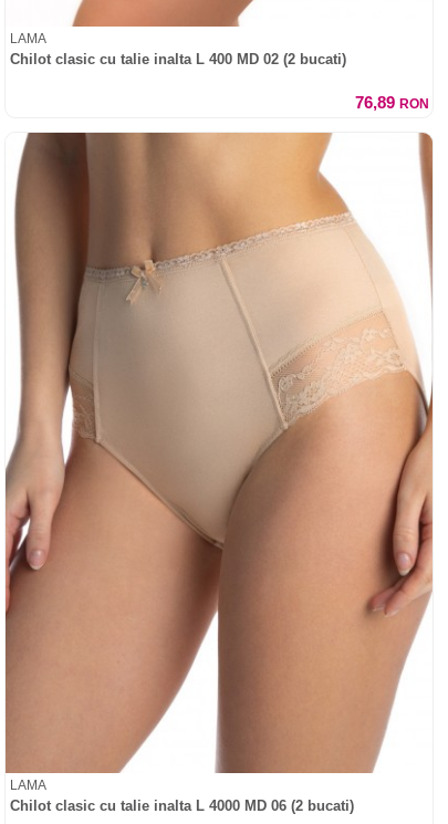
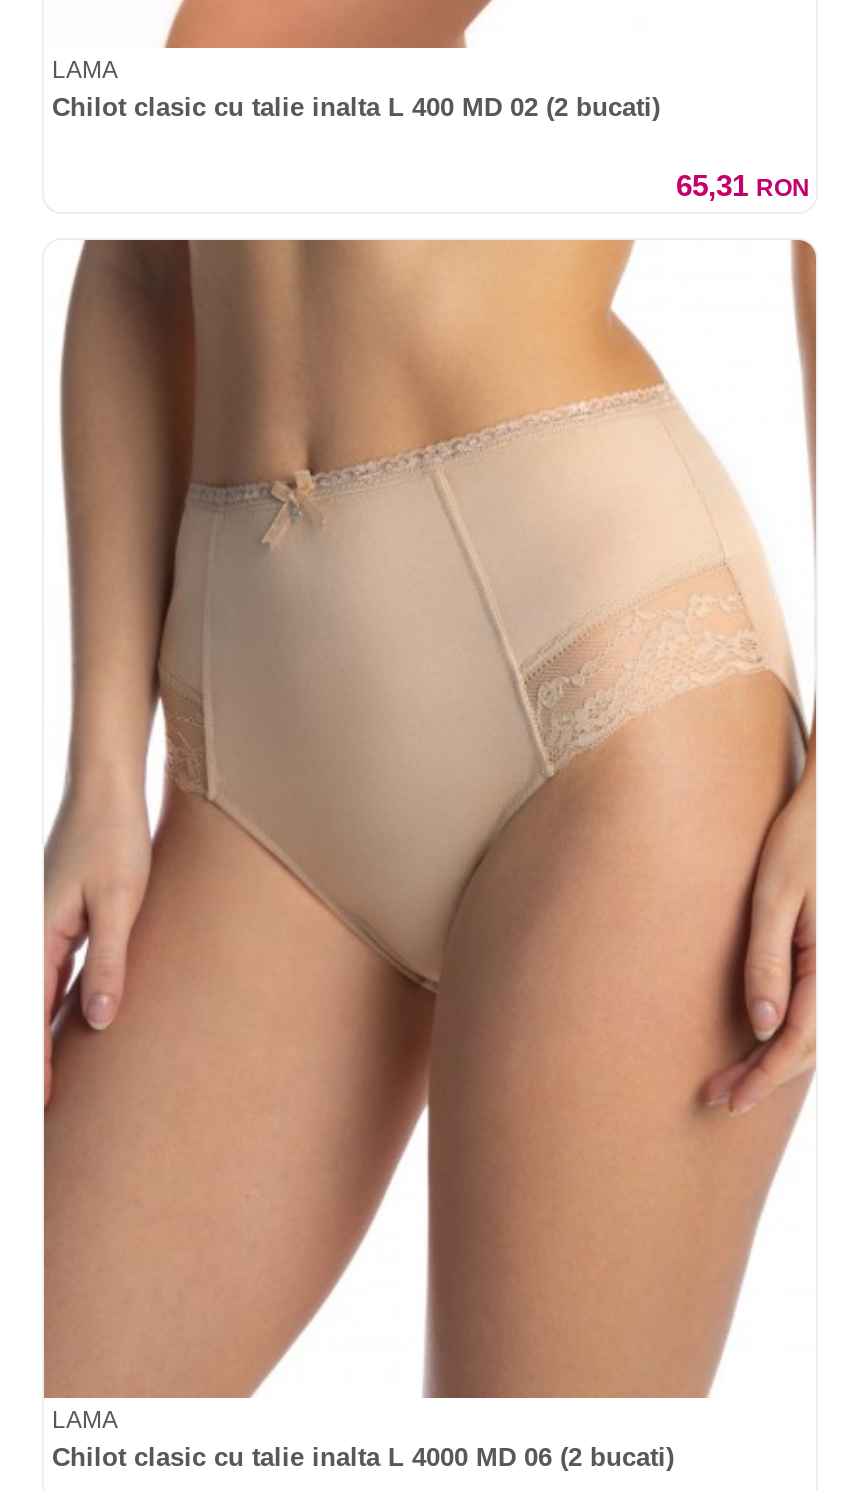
[355,93,429,112] 76,89 RON -> [676,169,810,203] 65,31 RON

